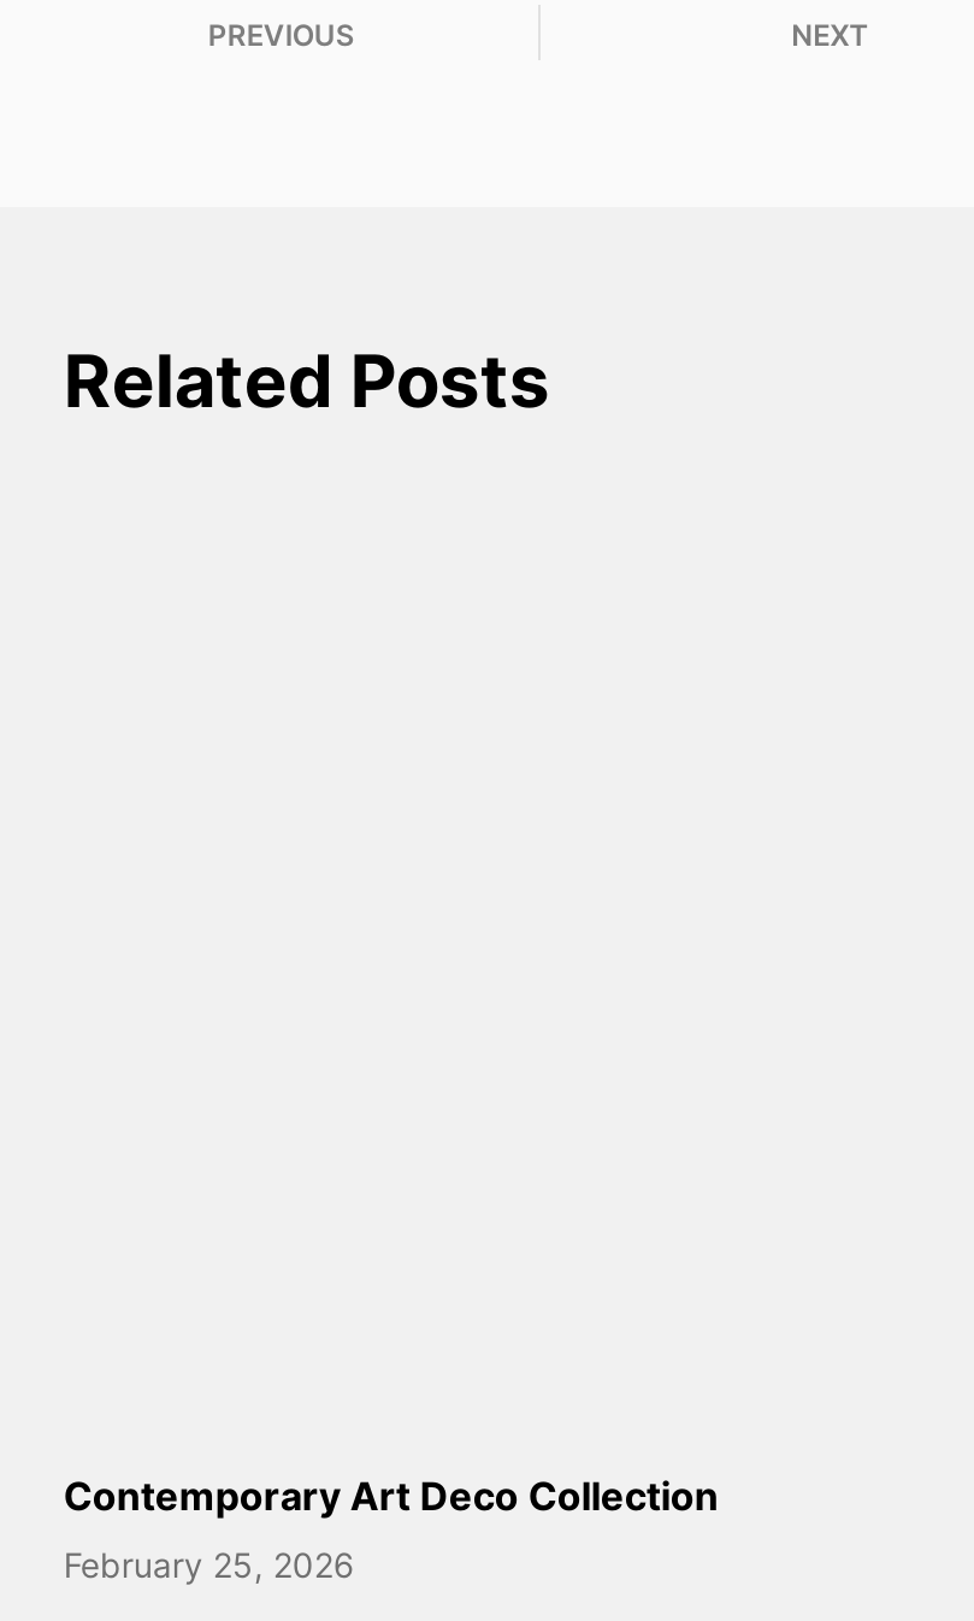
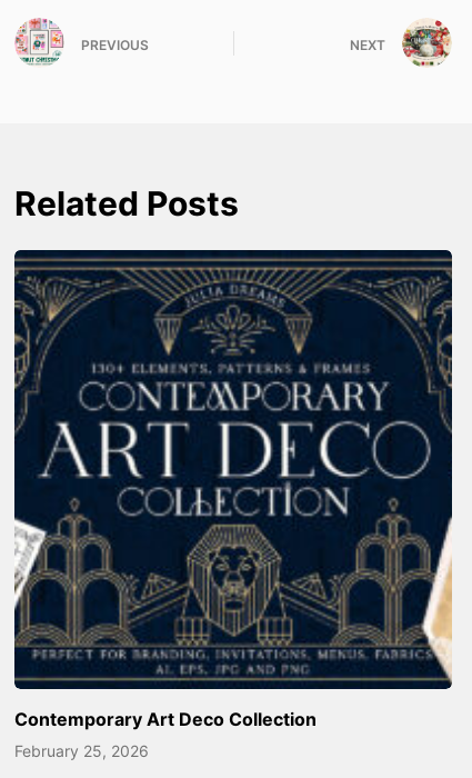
none -> [14,18,64,66] [image]
none -> [401,20,452,67] [image]
none -> [13,249,453,690] [image]

